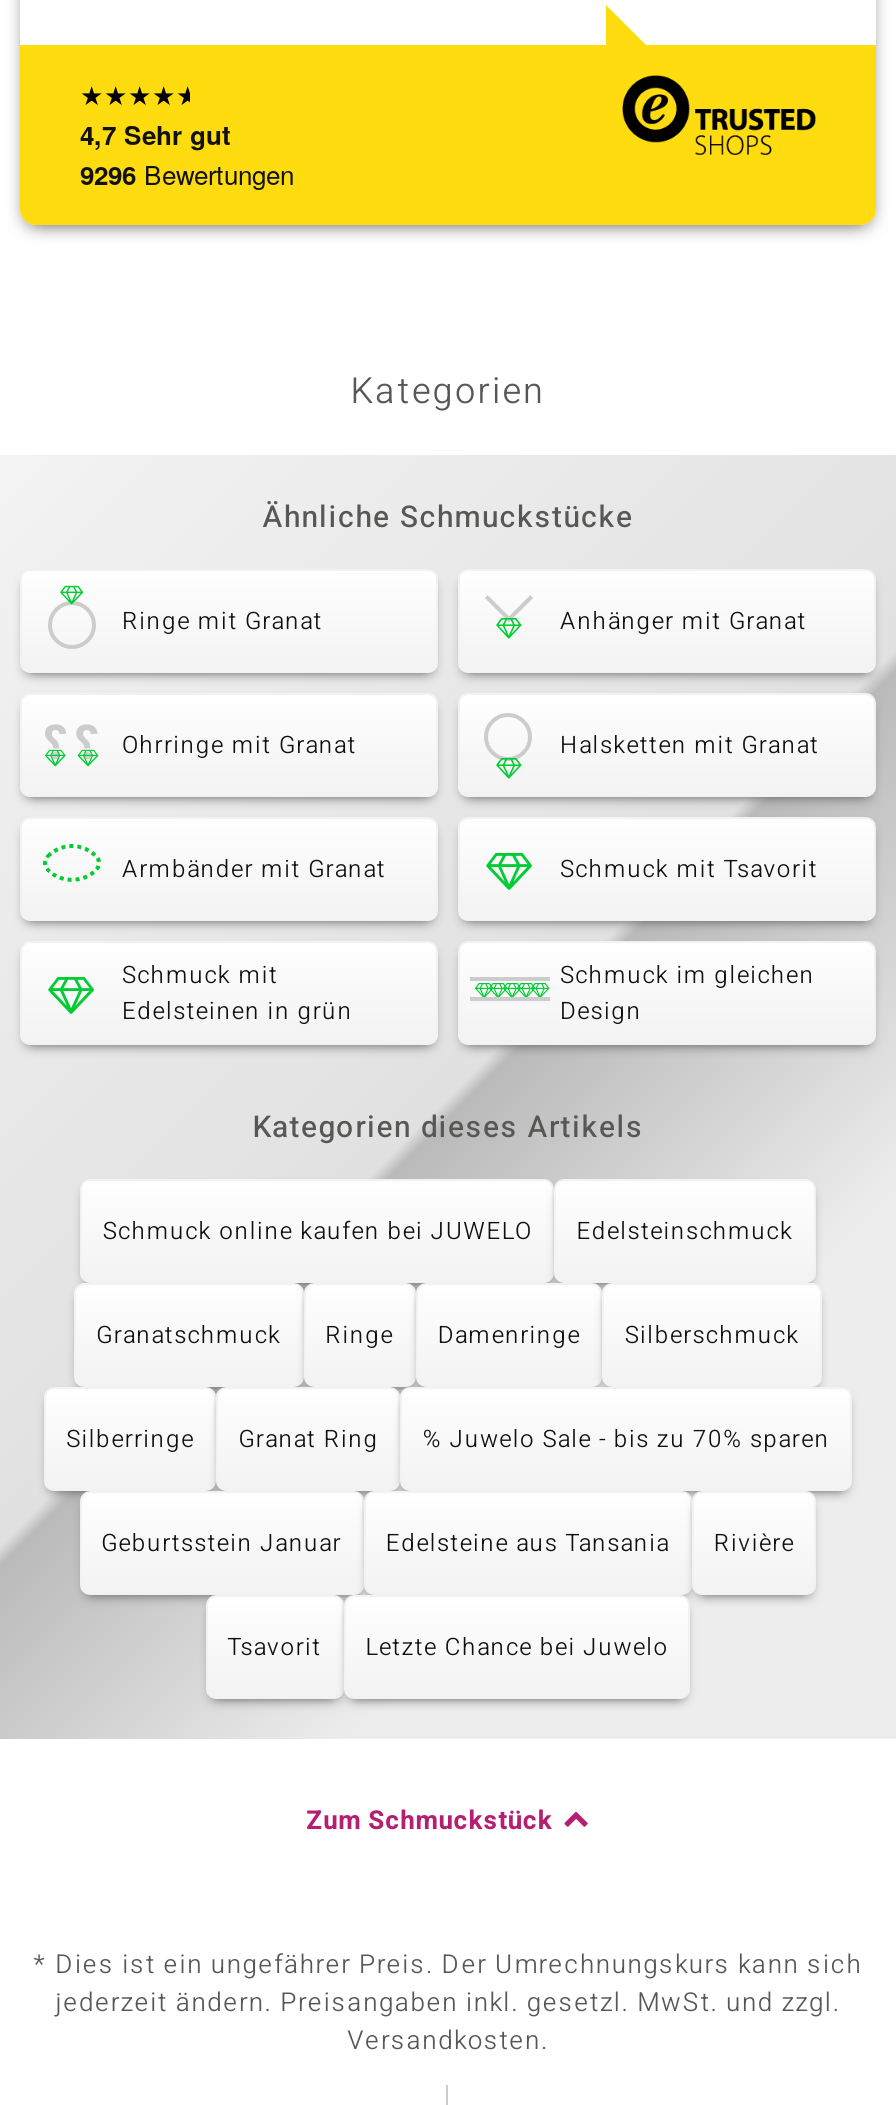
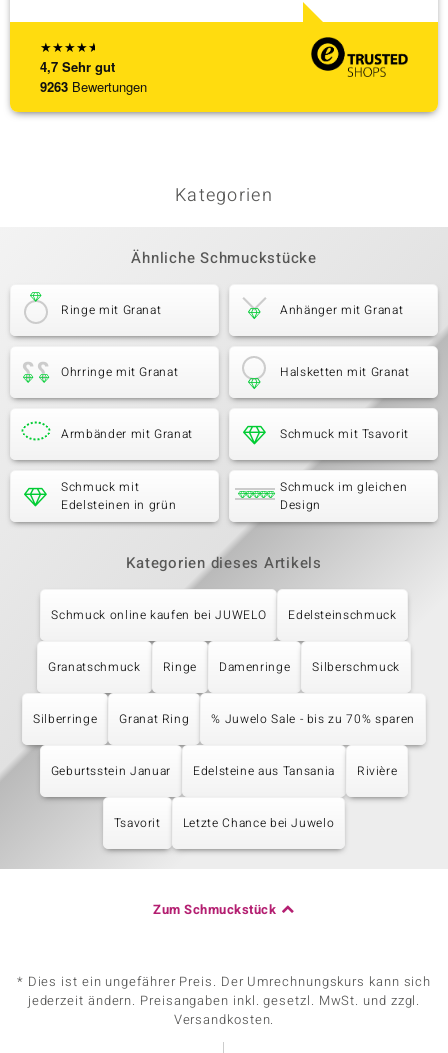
[80,155,294,193] 9296 Bewertungen -> [40,77,147,96] 9263 Bewertungen

